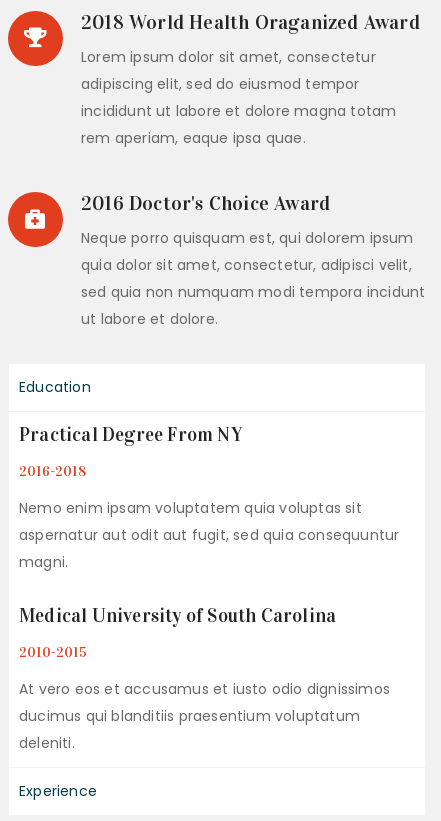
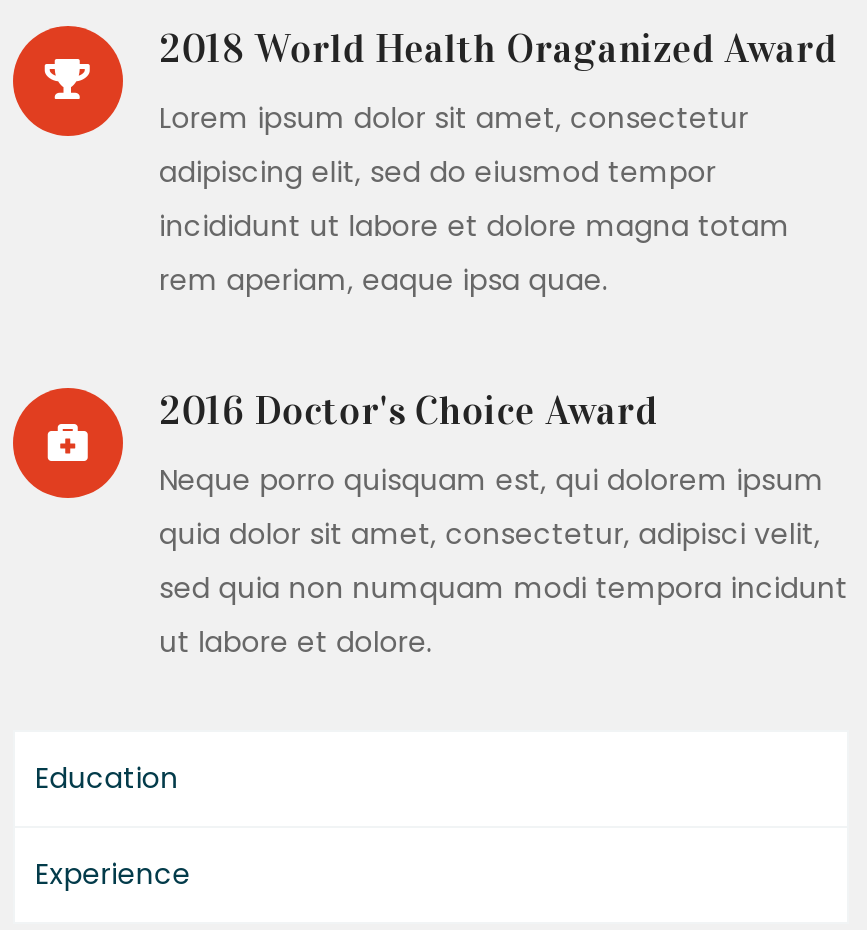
[19,423,399,753] Practical Degree From NY | 2016-2018 | Nemo enim ipsam voluptatem quia voluptas sit | aspernatur aut odit aut fugit, sed quia consequuntur | magni. | Medical University of South Carolina | 2010-2015 | At vero eos et accusamus et iusto odio dignissimos | ducimus qui blanditiis praesentium voluptatum | deleniti. -> none

